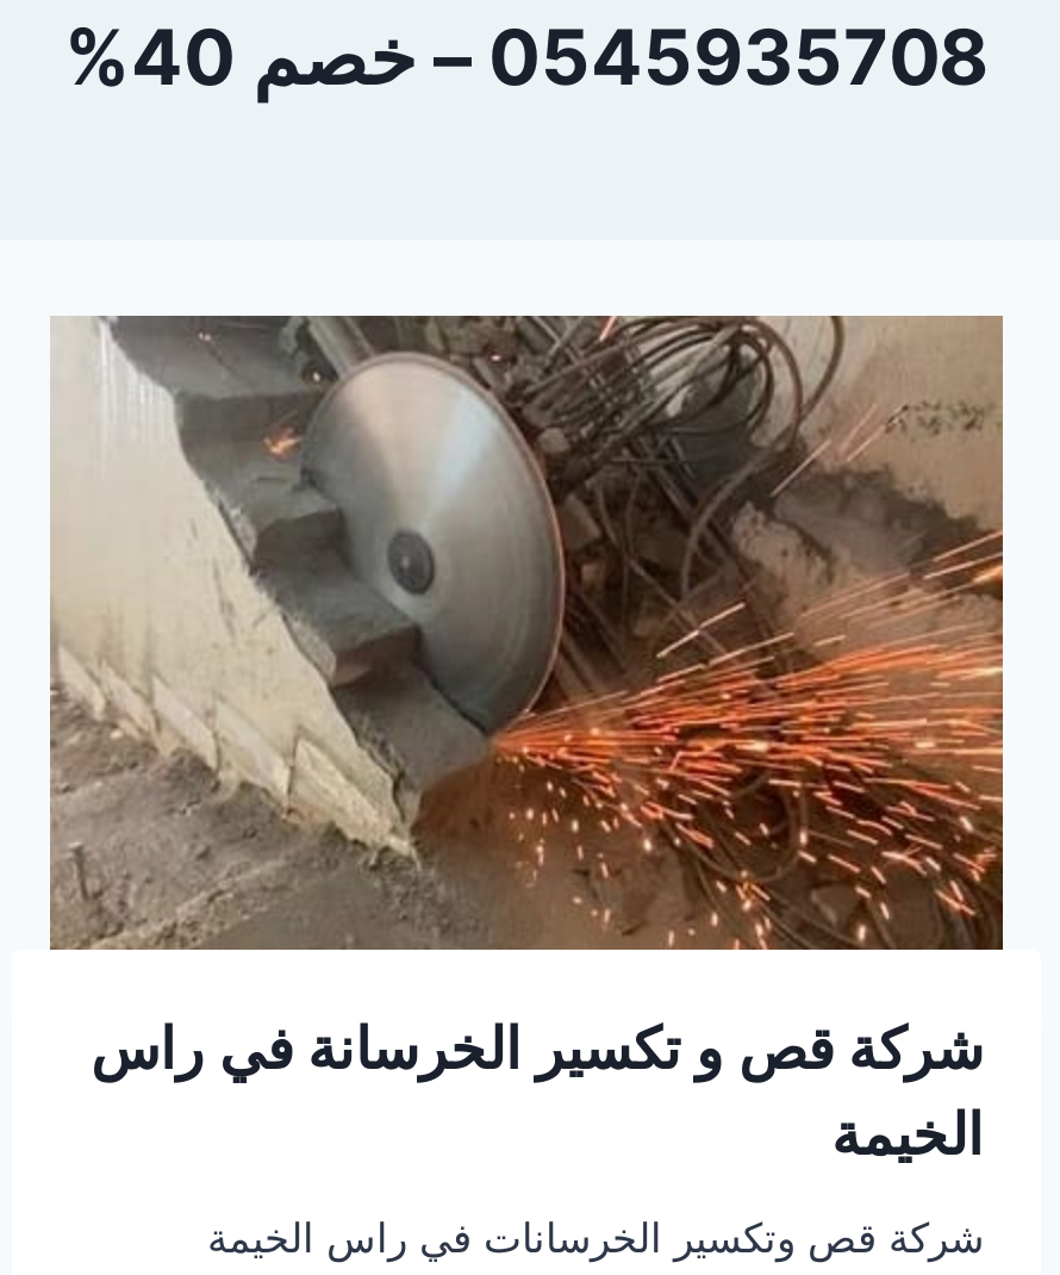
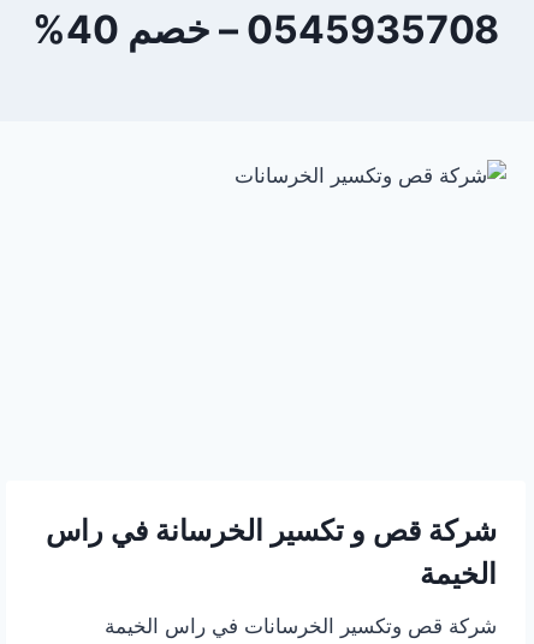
[48,313,1005,952] [image] -> none

